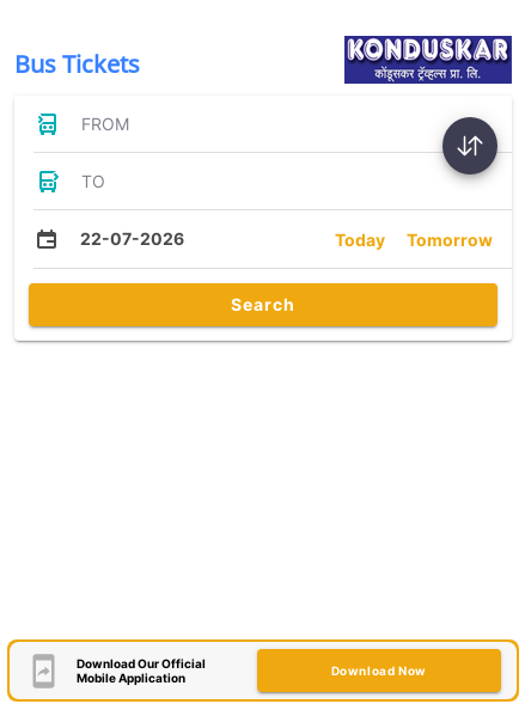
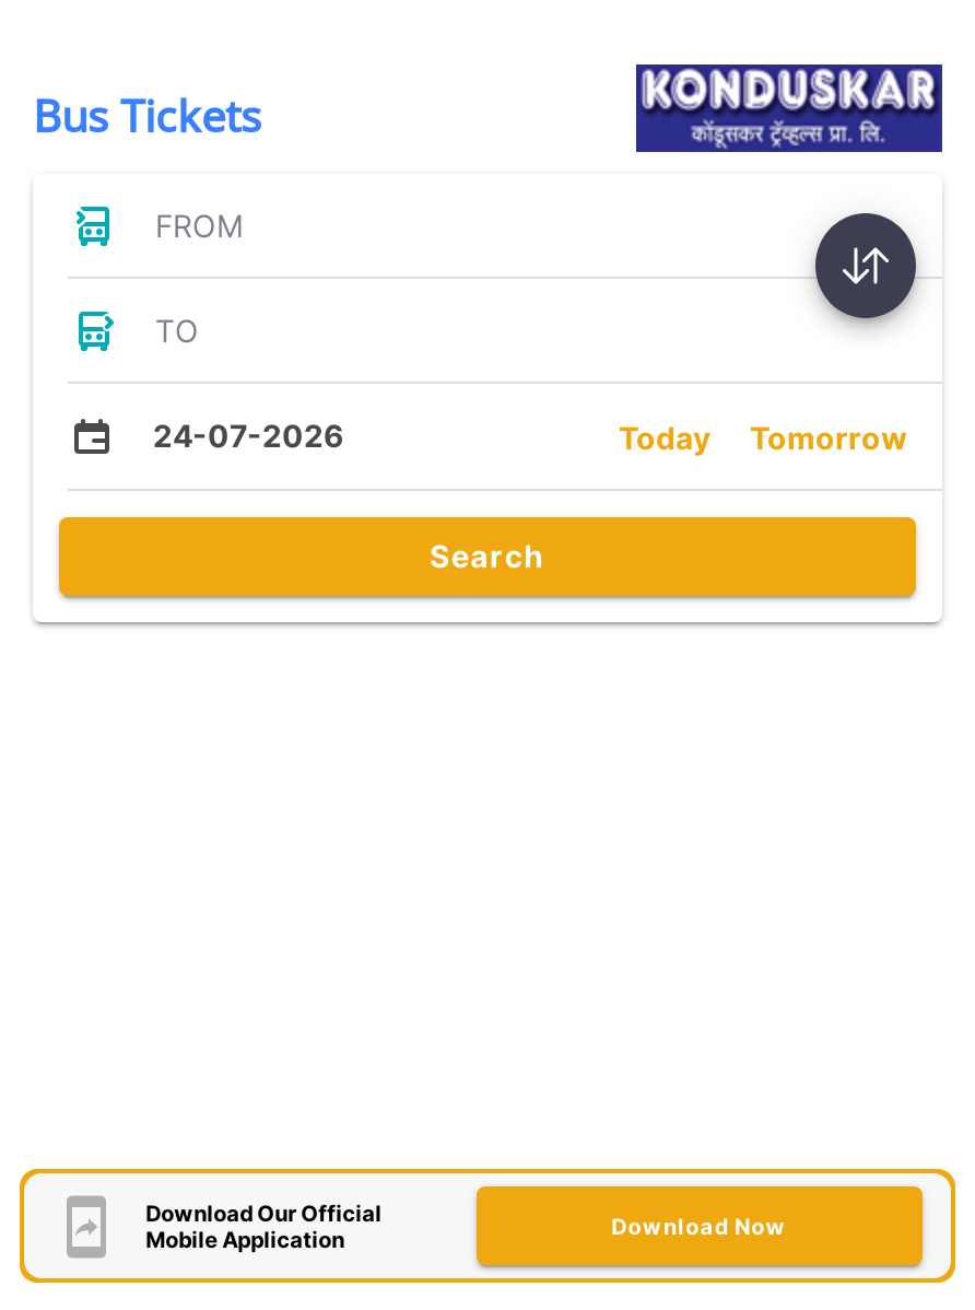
[80,228,184,249] 22-07-2026 -> [153,417,343,454] 24-07-2026

